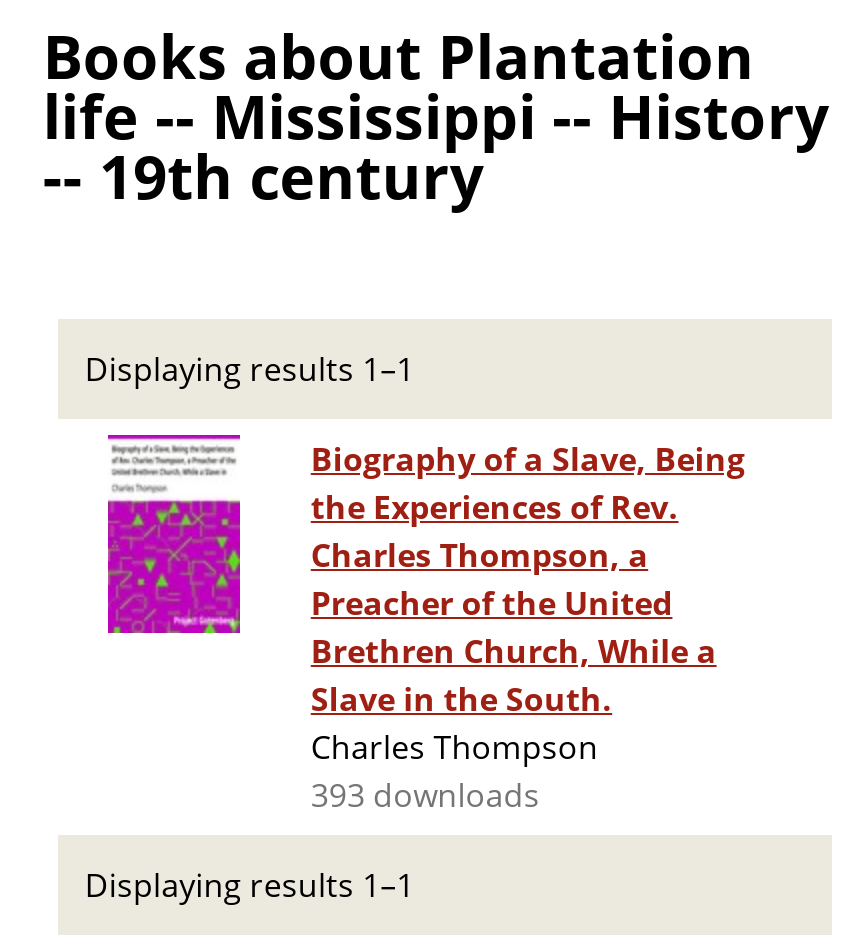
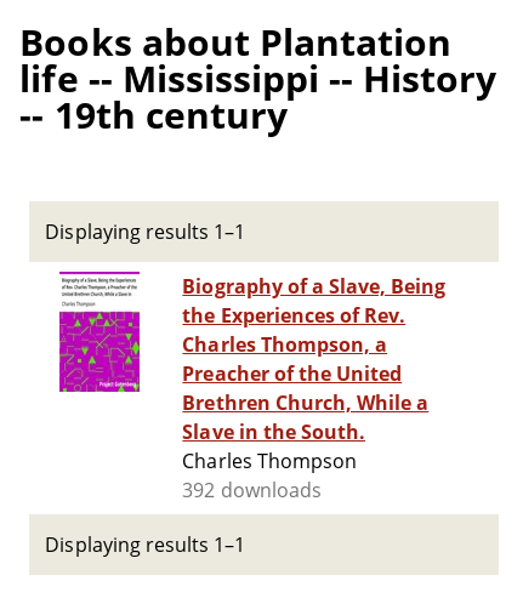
[311,773,540,817] 393 downloads -> [183,477,321,504] 392 downloads

